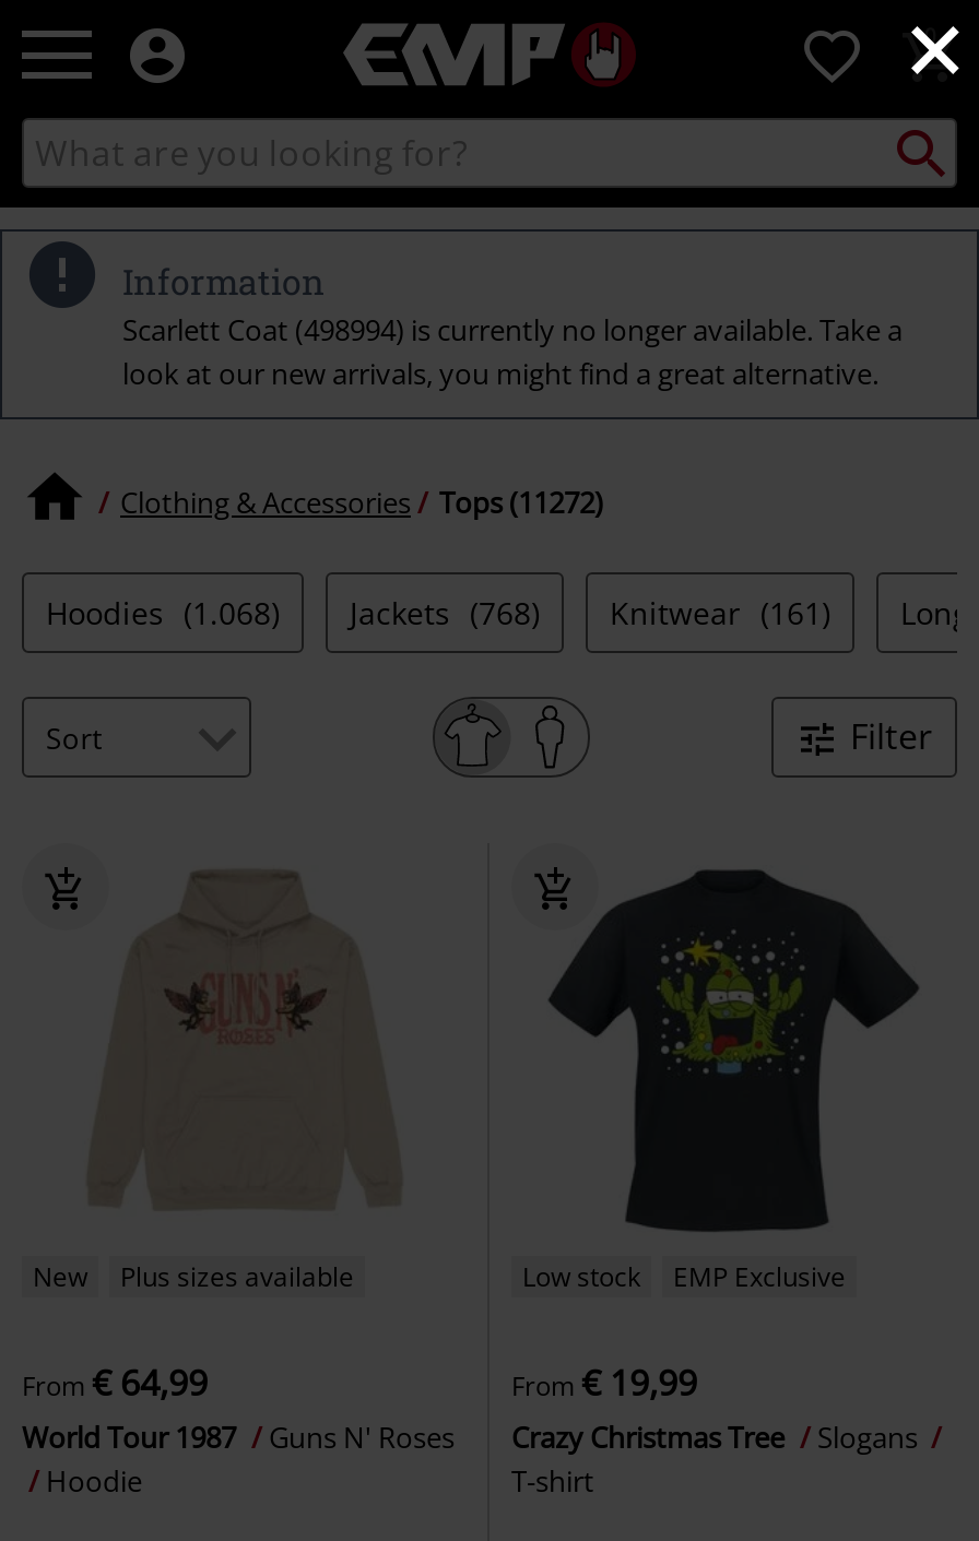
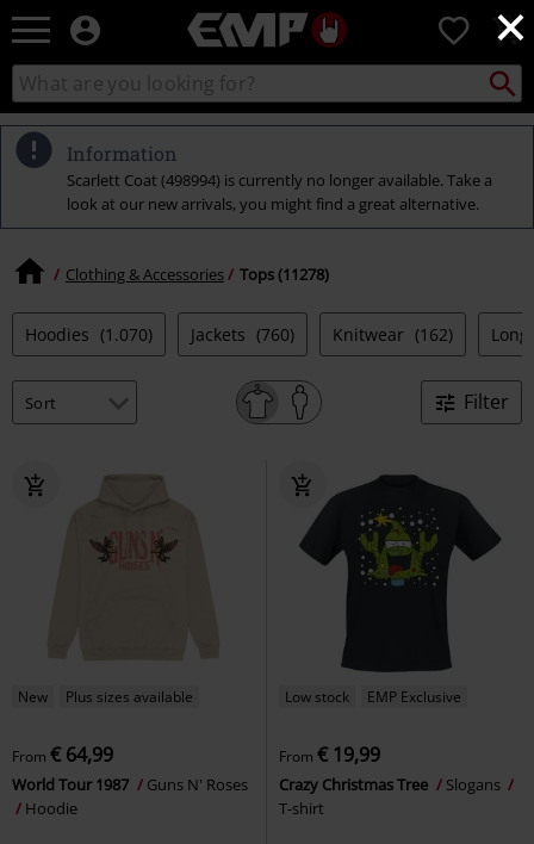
[120,482,603,521] Clothing & Accessories Tops (11272) -> [66,263,329,284] Clothing & Accessories Tops (11278)
[46,592,280,633] Hoodies (1.068) -> [25,323,153,346] Hoodies (1.070)
[350,592,540,633] Jackets (768) -> [191,323,294,346] Jackets (760)
[610,592,830,633] Knitwear (161) -> [333,323,453,346] Knitwear (162)

